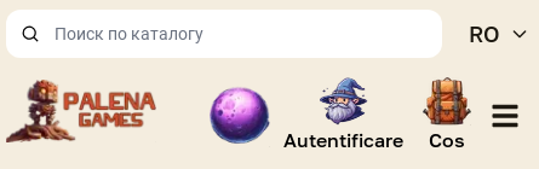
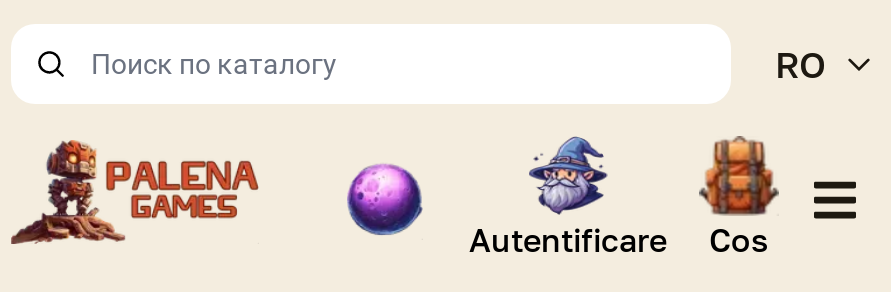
[216,87,270,145] [image] -> [361,154,445,246] [image]

